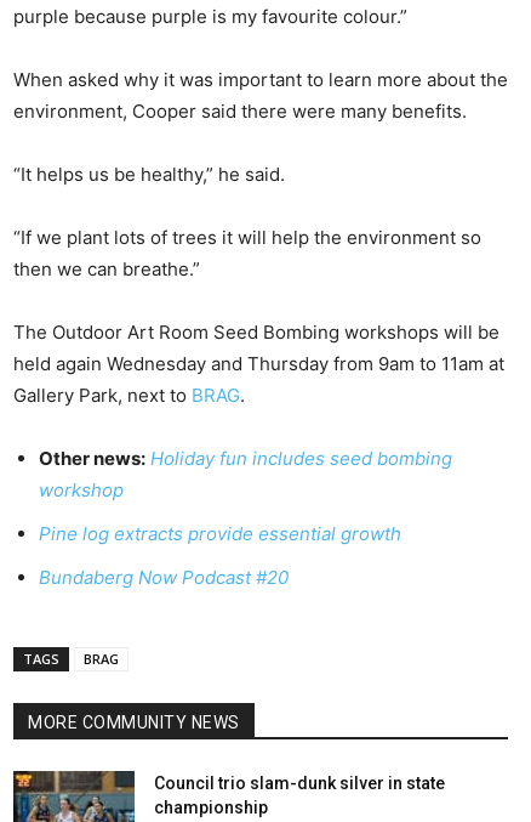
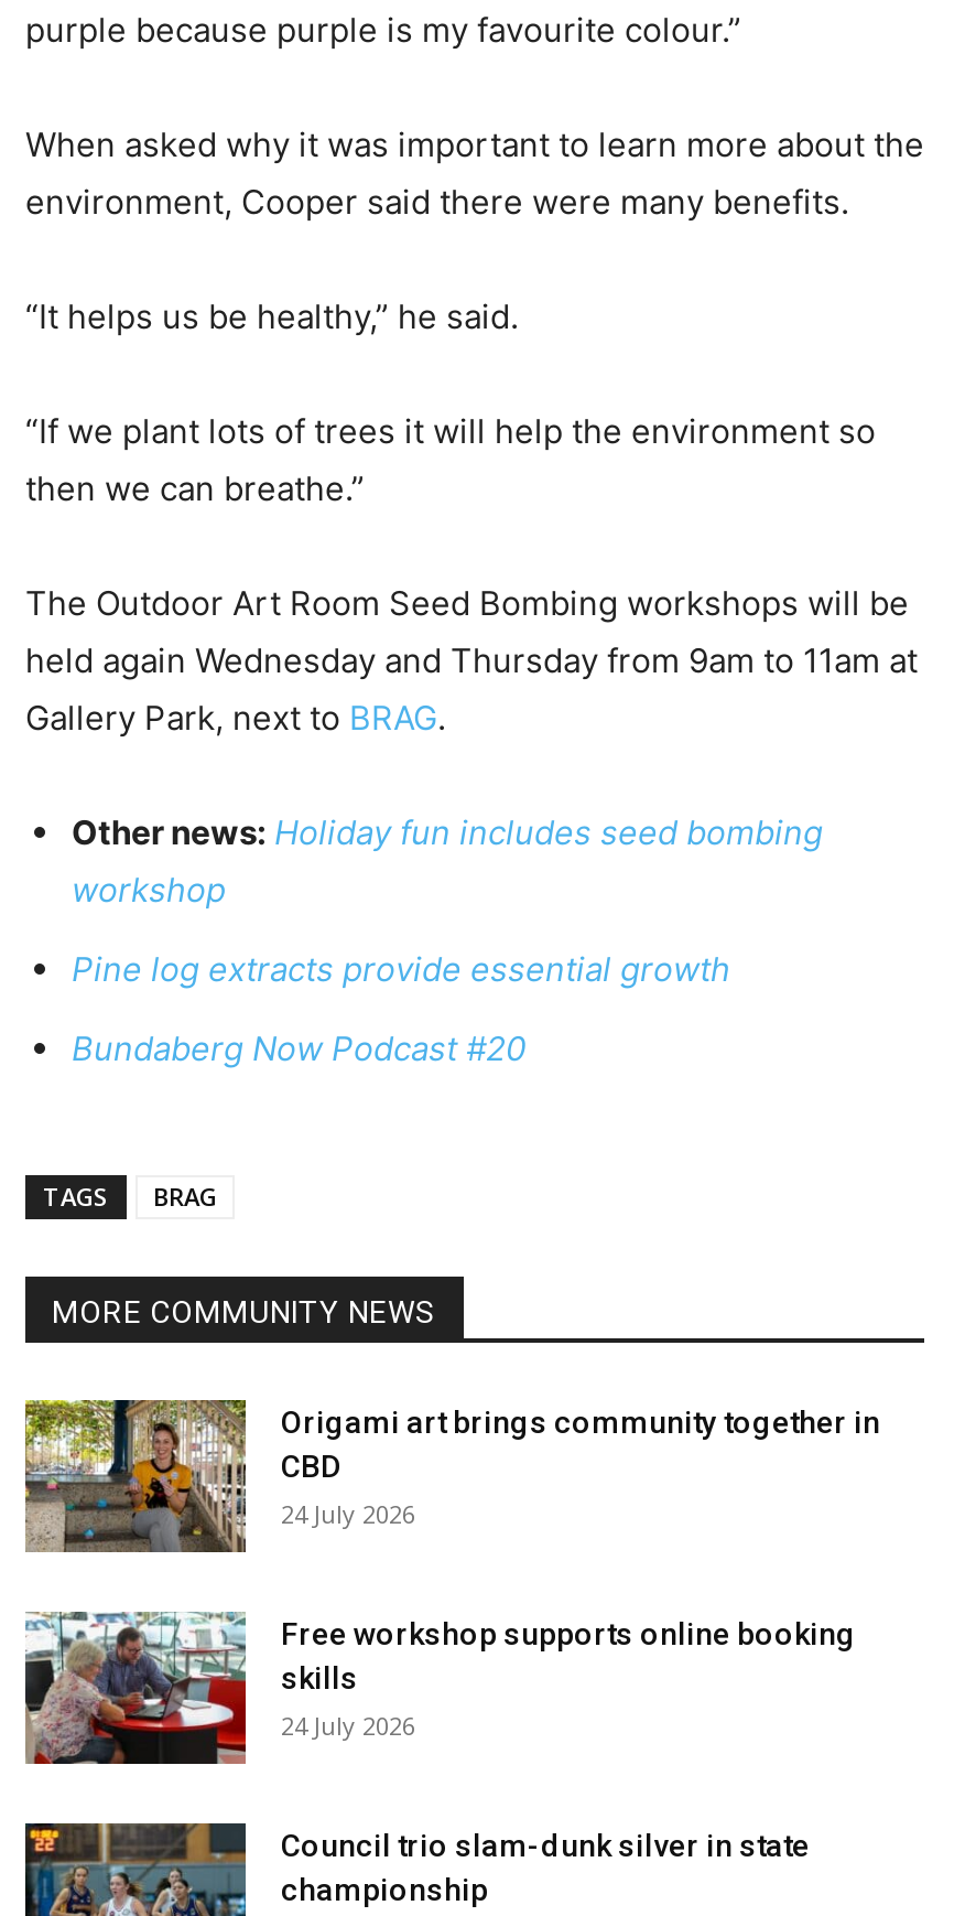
none -> [23,1398,880,1741] [image] | Origami art brings community together in | CBD | 24 July 2026 | Free workshop supports online booking | skills | 24 July 2026
none -> [23,1599,248,1766] [image]

